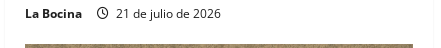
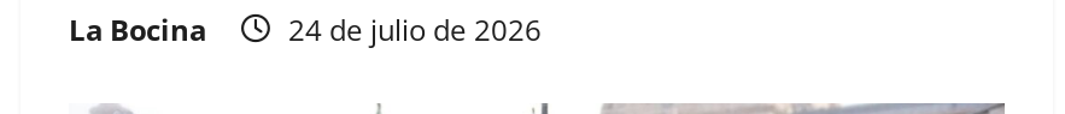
[25,5,221,22] La Bocina 21 de julio de 2026 -> [69,11,542,51] La Bocina 24 de julio de 2026

